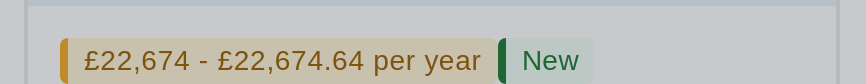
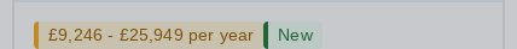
[84,44,579,76] £22,674 - £22,674.64 per year New -> [48,25,313,44] £9,246 - £25,949 per year New

